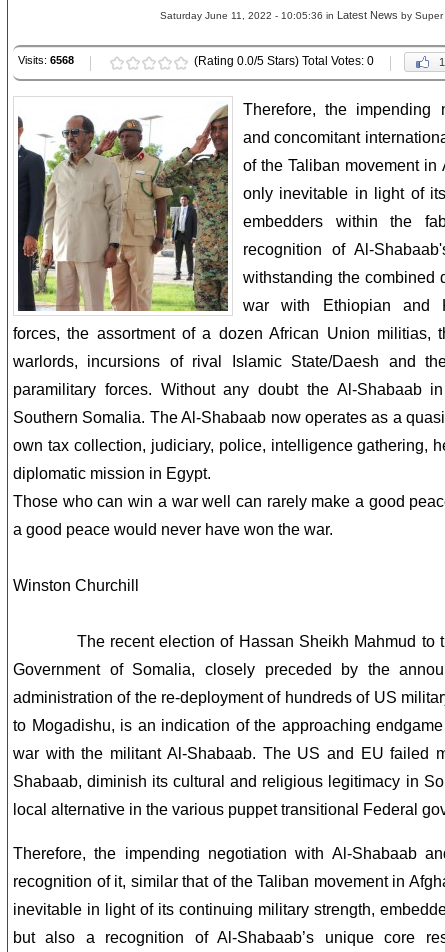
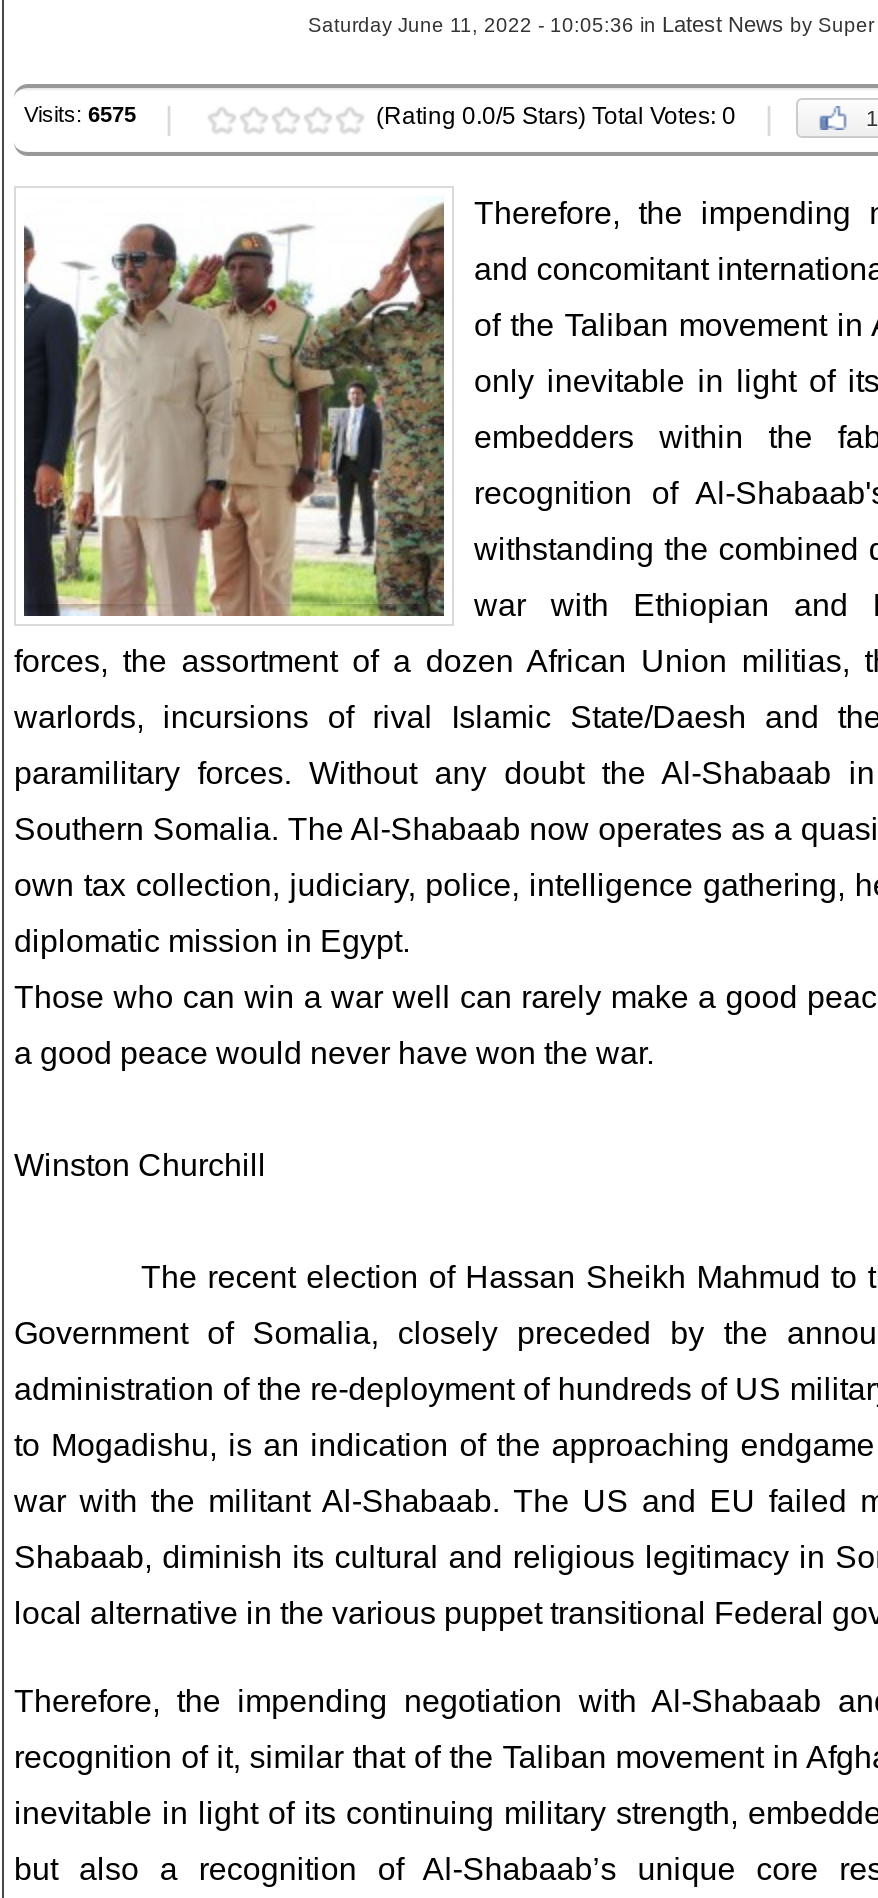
[18,54,74,66] Visits: 6568 -> [24,102,136,126] Visits: 6575

